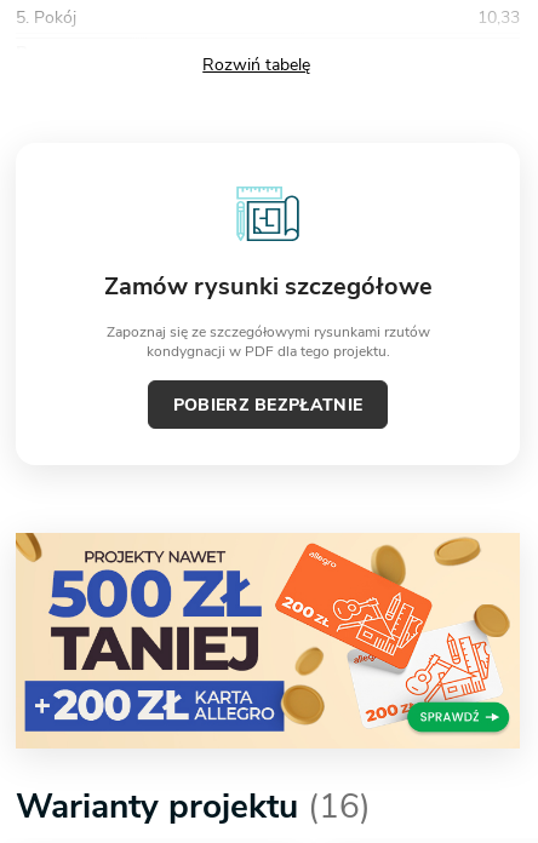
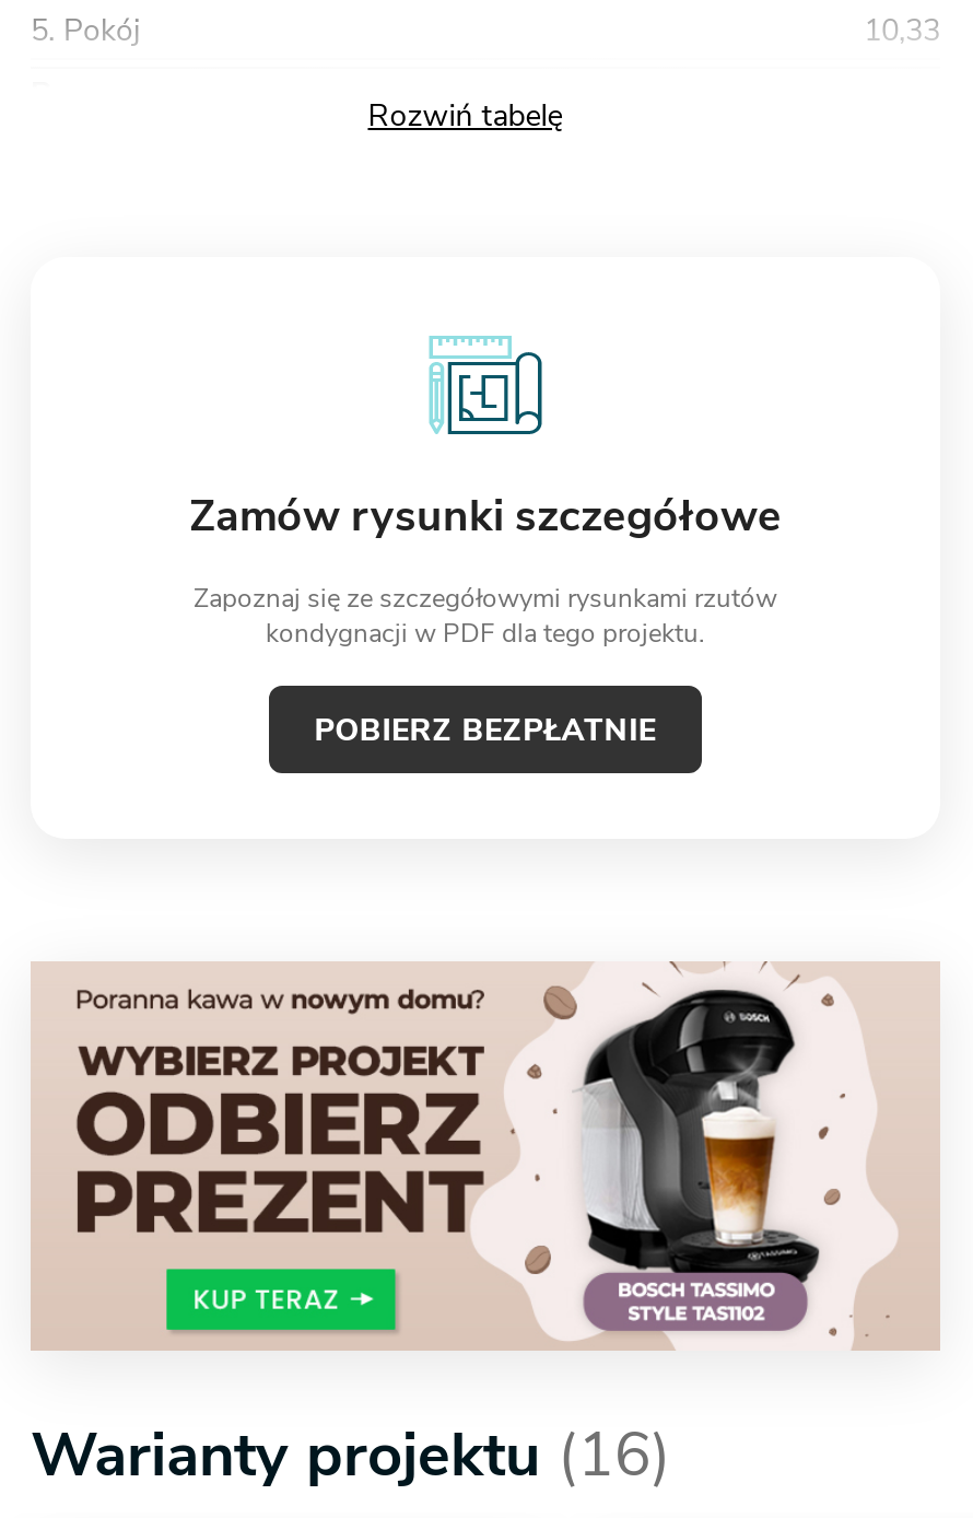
[15,532,519,747] [image] -> [33,961,938,1348] [image]

